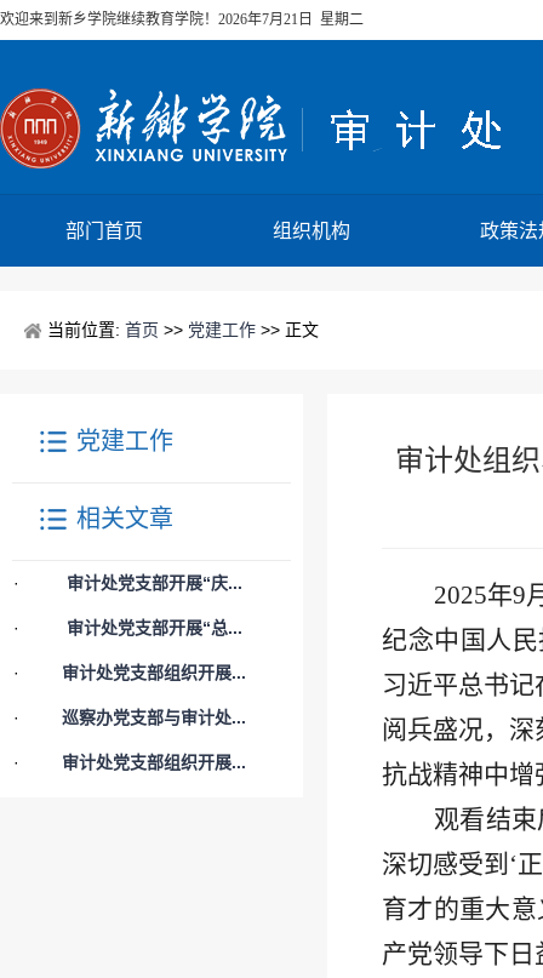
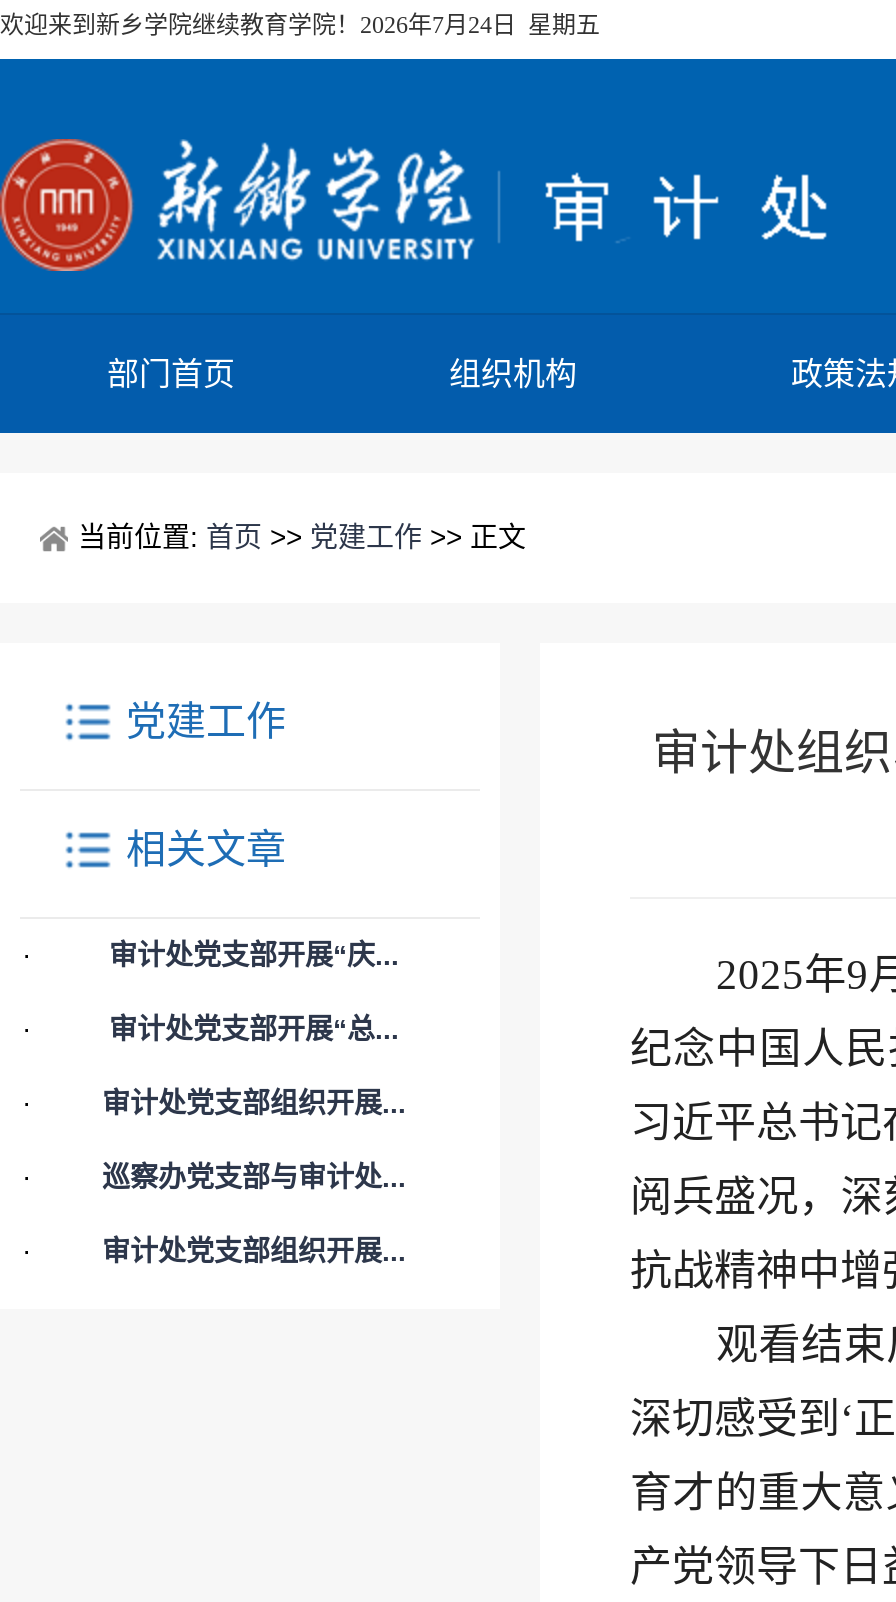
[0,11,364,28] 欢迎来到新乡学院继续教育学院！2026年7月21日 星期二 -> [0,11,600,39] 欢迎来到新乡学院继续教育学院！2026年7月24日 星期五

